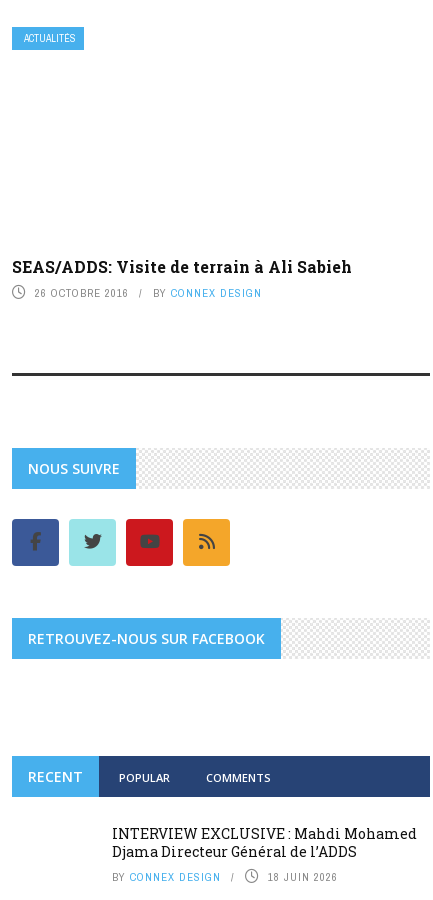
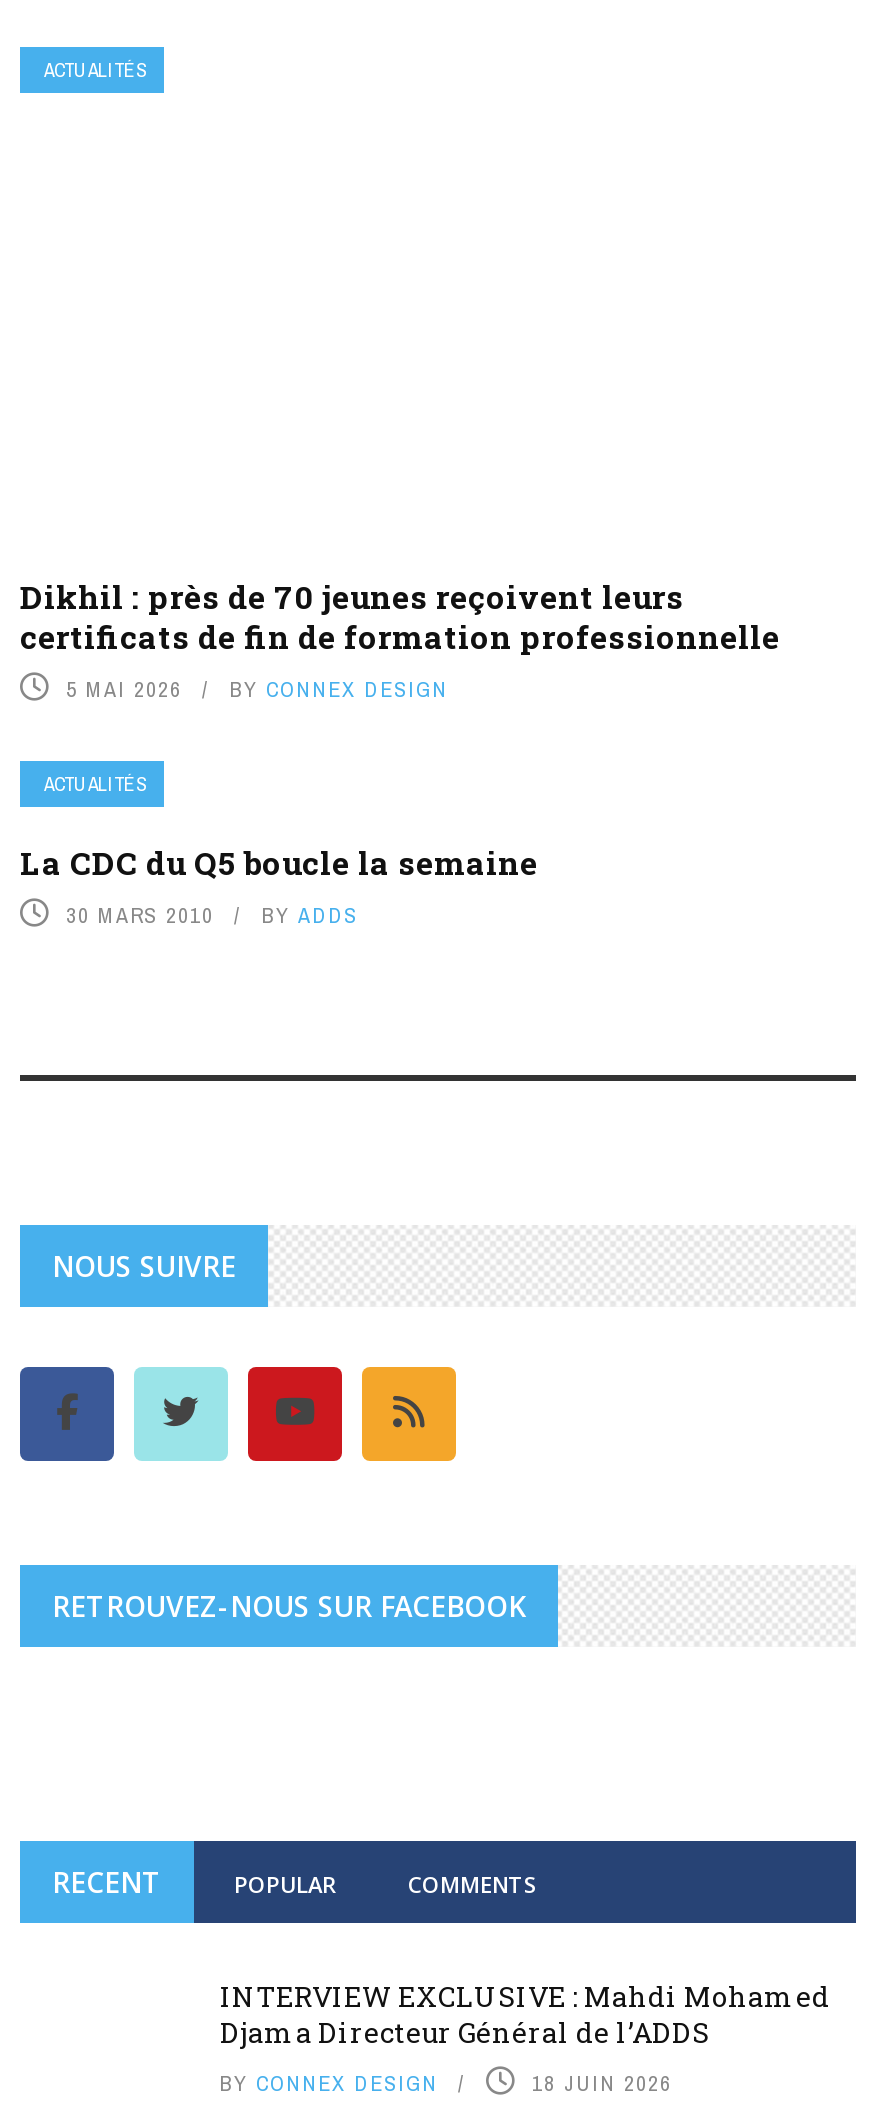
[12,256,352,300] SEAS/ADDS: Visite de terrain à Ali Sabieh | 26 OCTOBRE 2016 -> [20,575,780,703] Dikhil : près de 70 jeunes reçoivent leurs | certificats de fin de formation professionnelle | 5 MAI 2026
none -> [20,771,538,929] ACTUALITÉS | La CDC du Q5 boucle la semaine | 30 MARS 2010 | BY ADDS

